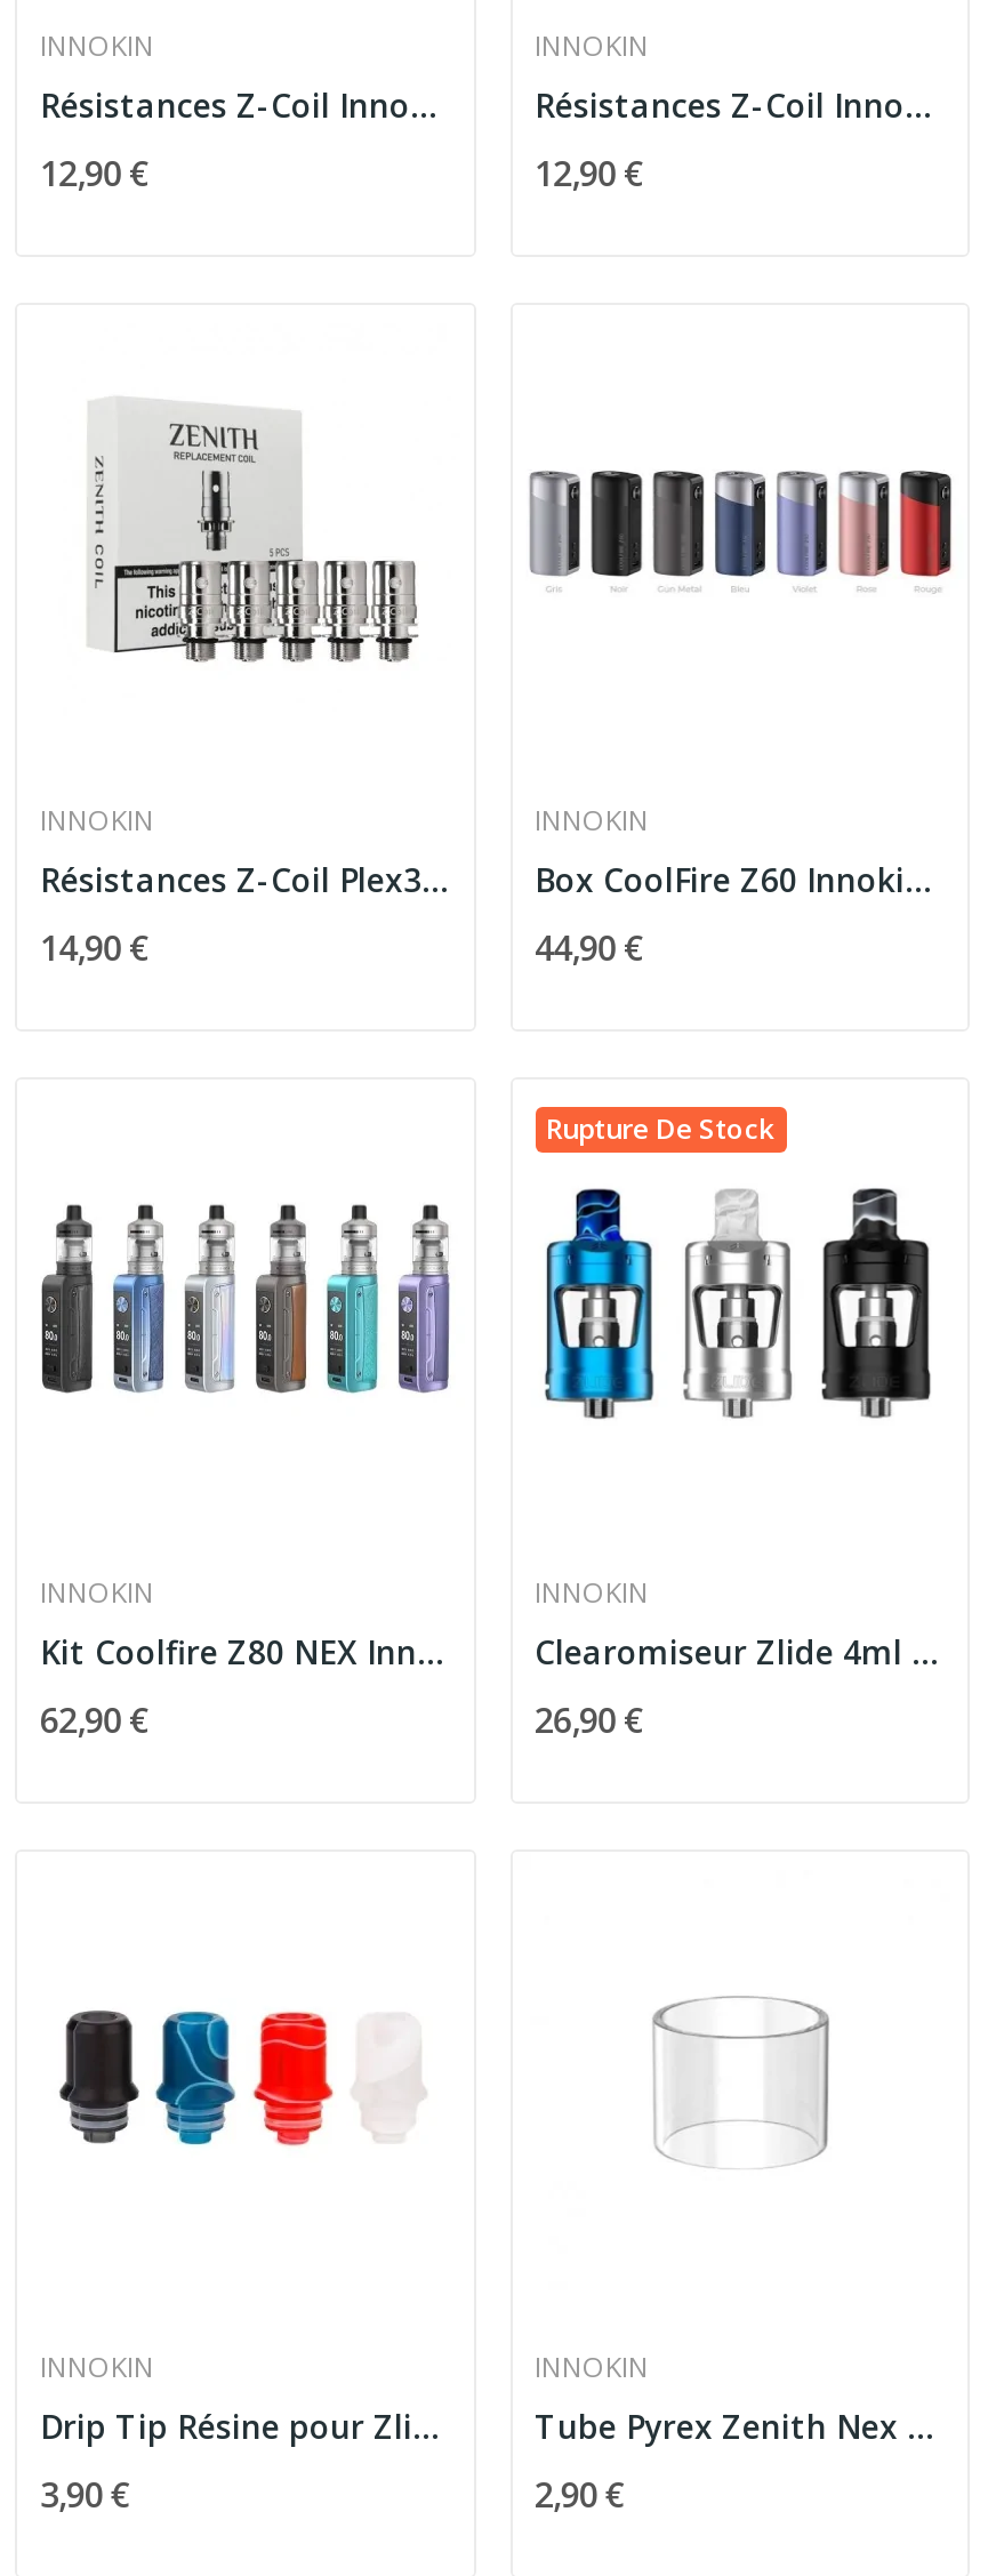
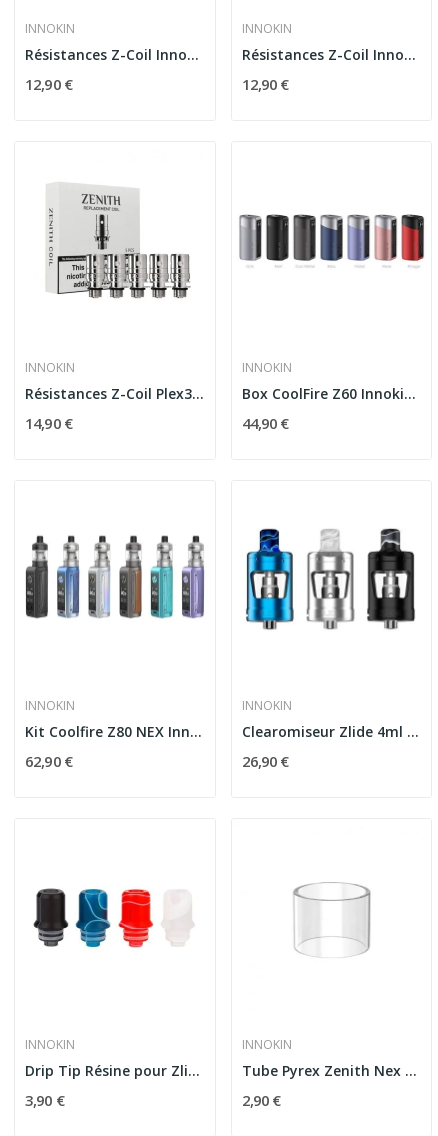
[546,1109,774,1147] Rupture De Stock -> none

